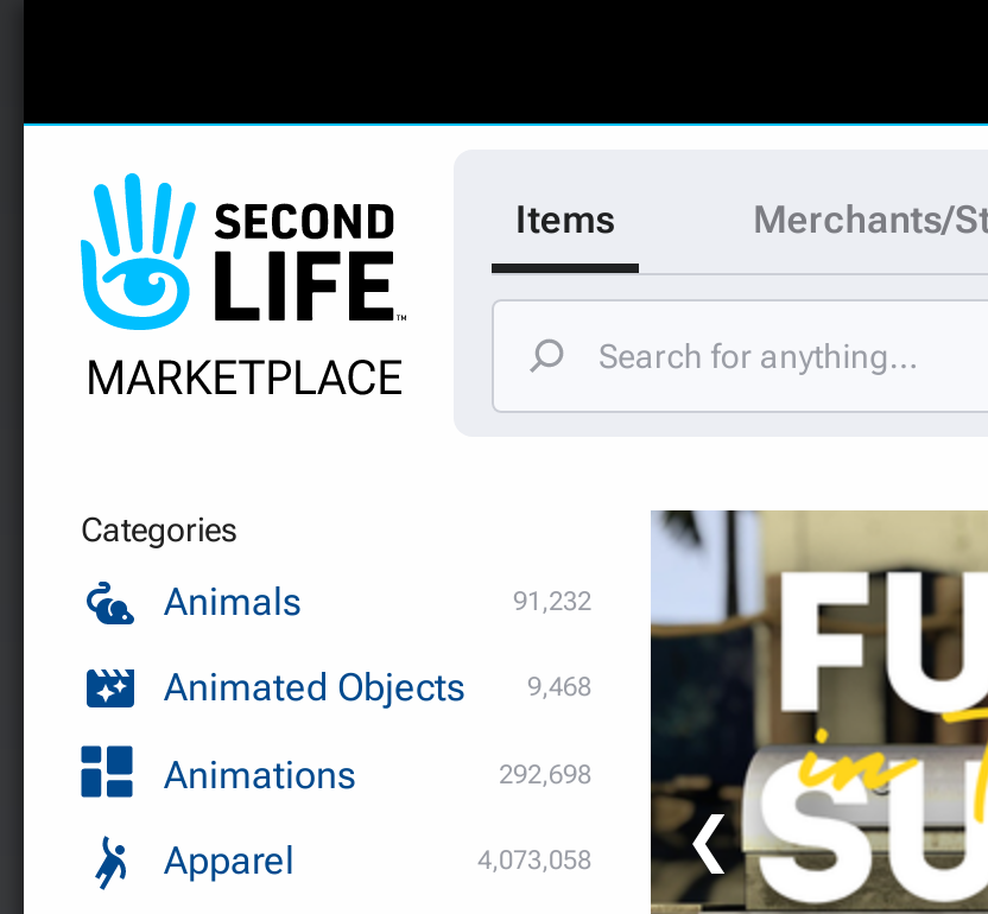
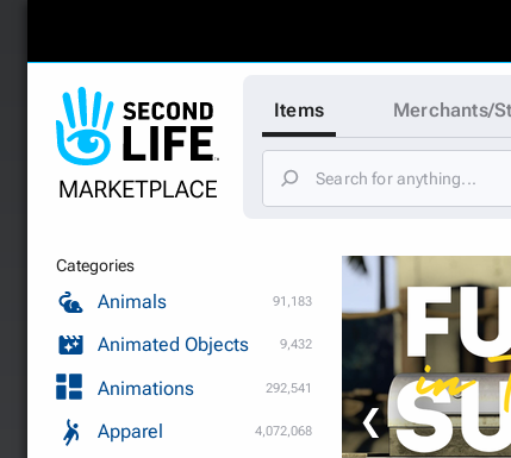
[513,586,591,617] 91,232 -> [273,294,312,309] 91,183
[164,665,591,710] Animated Objects 9,468 -> [98,333,312,356] Animated Objects 9,432
[499,759,591,789] 292,698 -> [266,380,312,396] 292,541
[477,845,591,876] 4,073,058 -> [255,424,312,439] 4,072,068

